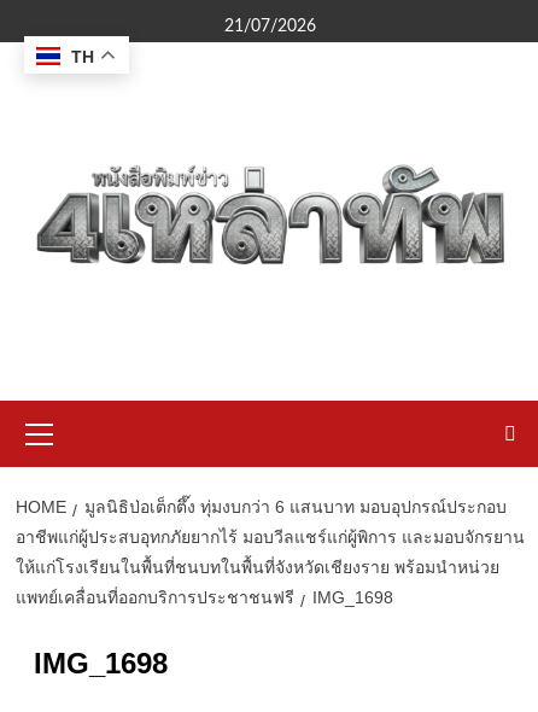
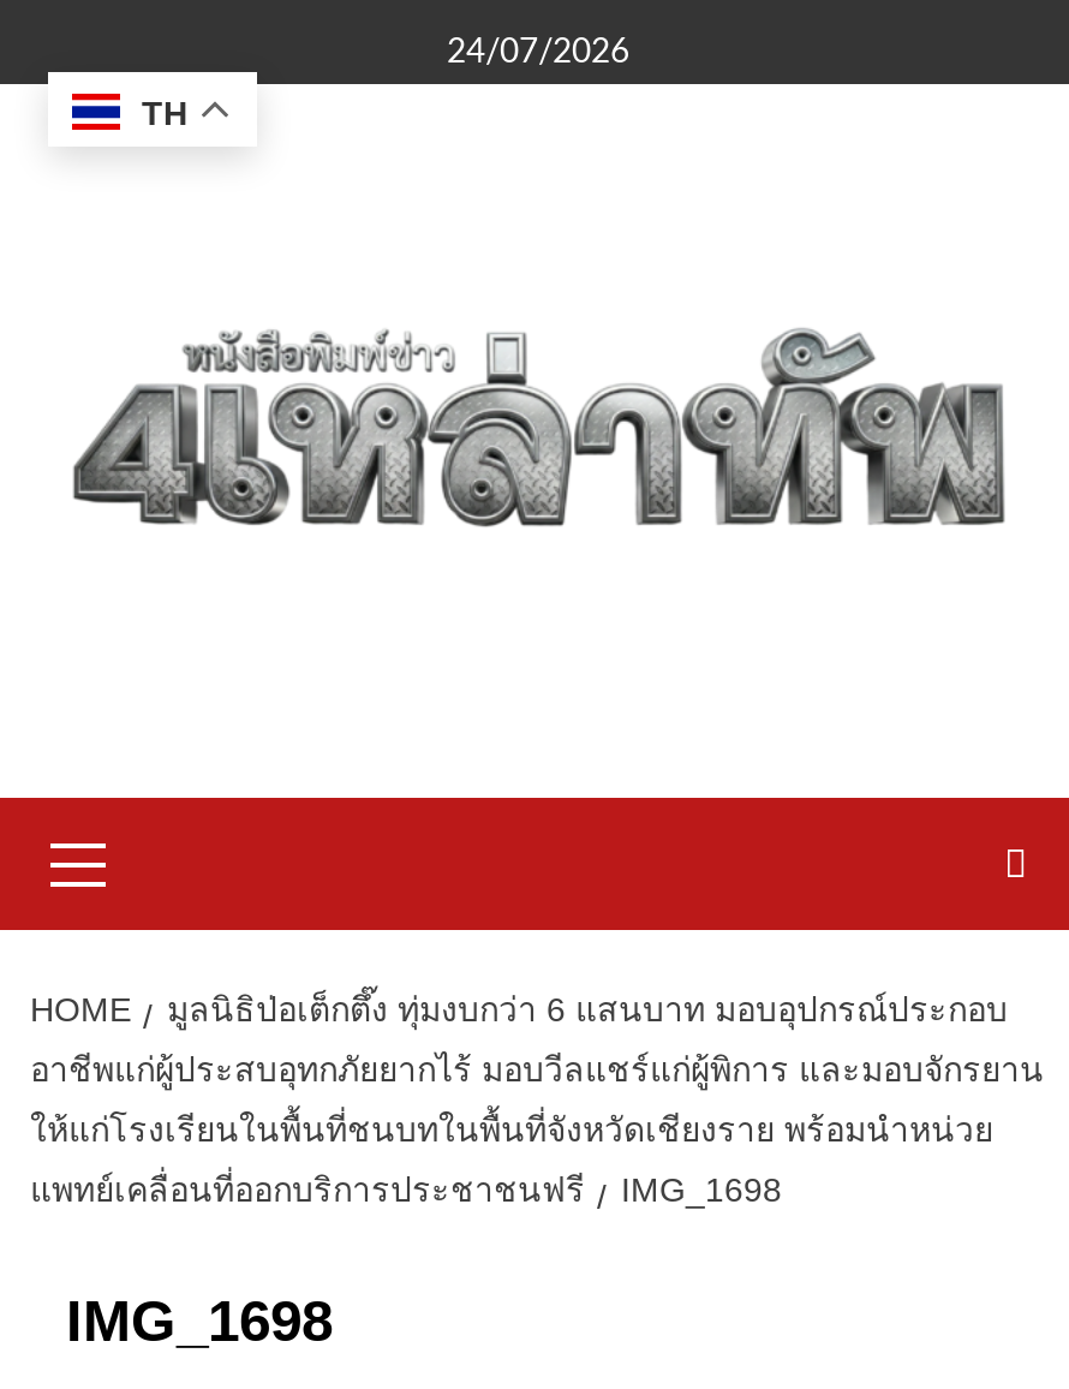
[224,18,316,35] 21/07/2026 -> [447,36,629,70] 24/07/2026

